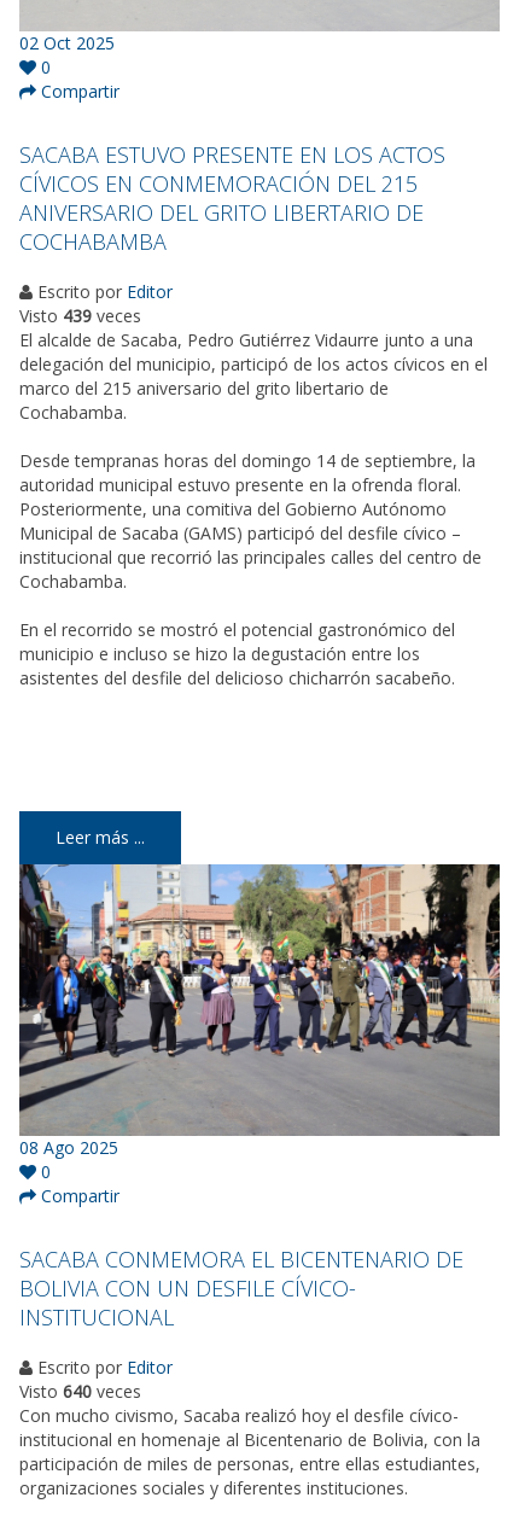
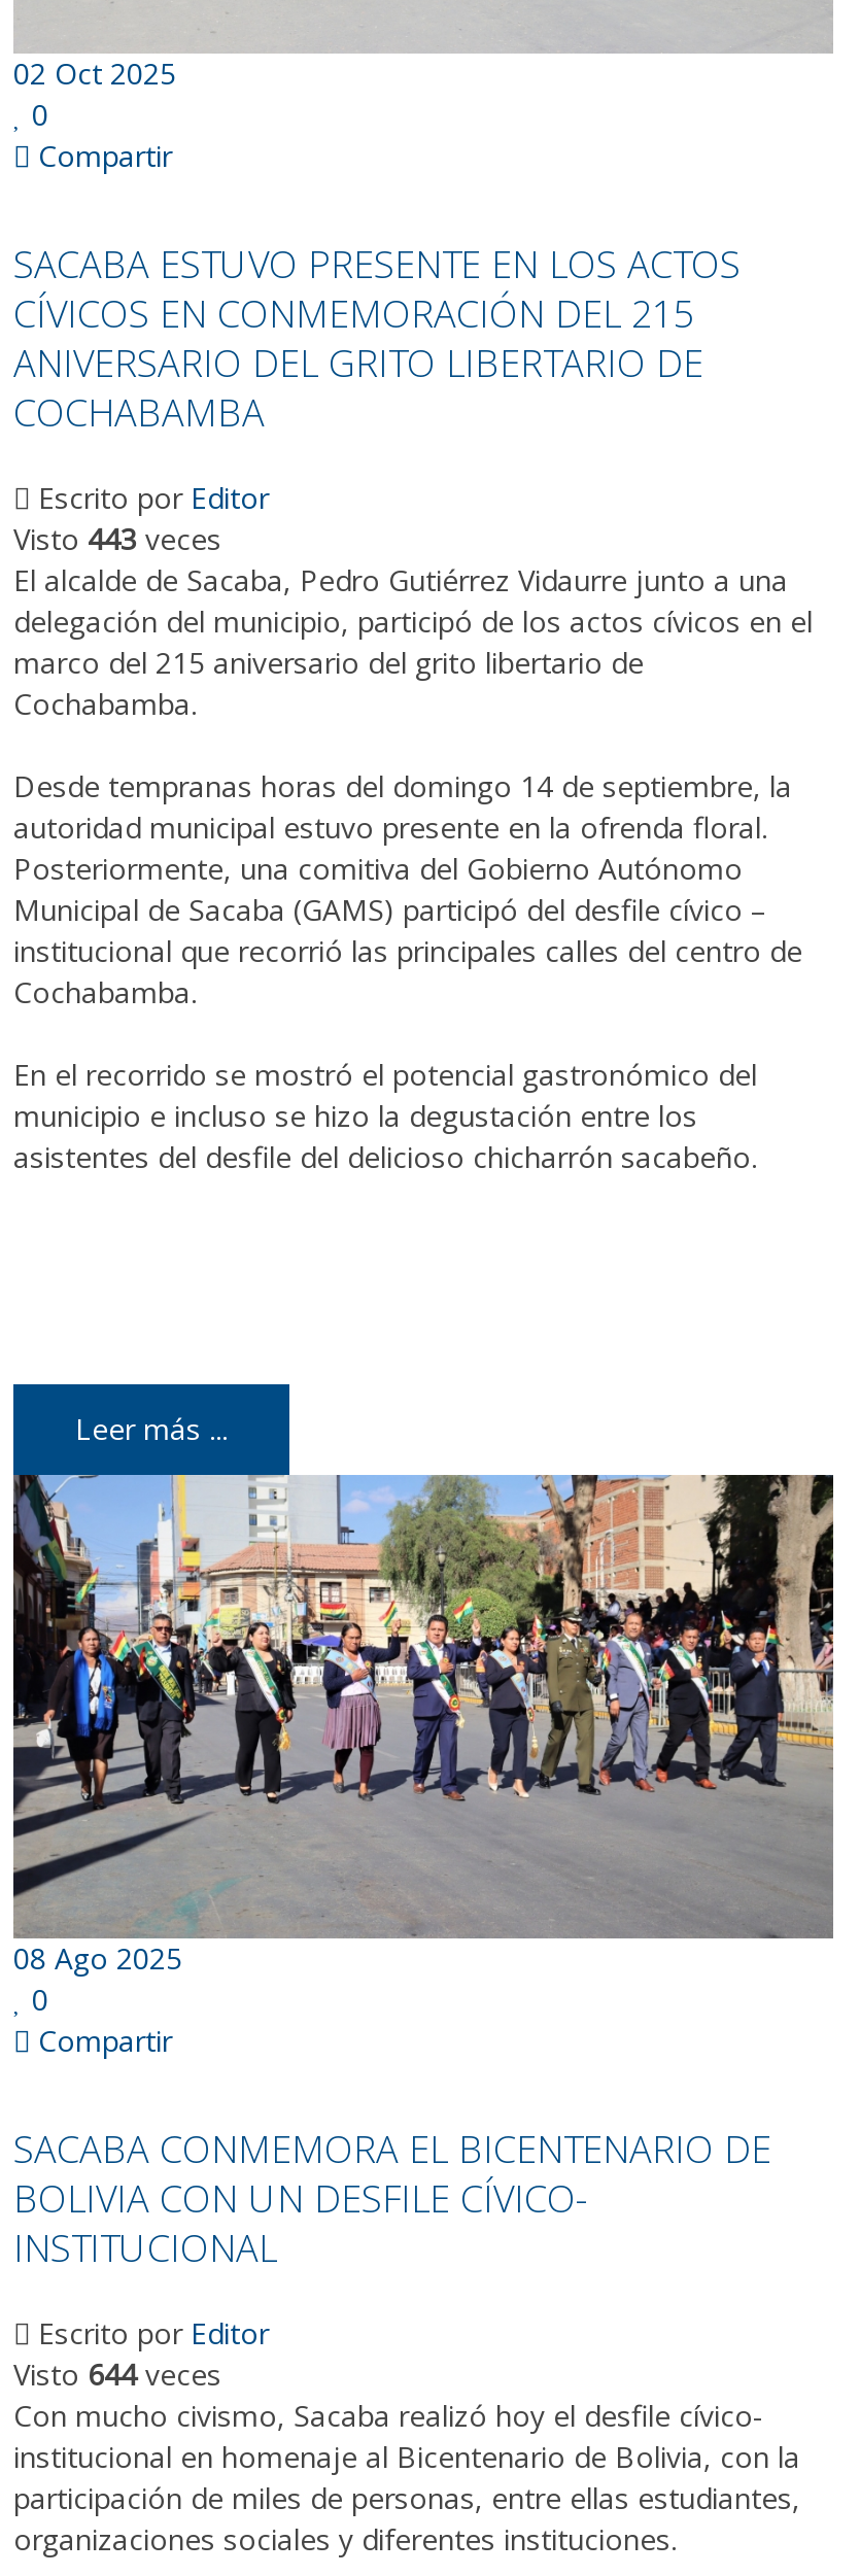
[19,304,141,327] Visto 439 veces -> [13,519,221,558] Visto 443 veces
[19,1379,141,1402] Visto 640 veces -> [13,2354,221,2393] Visto 644 veces

